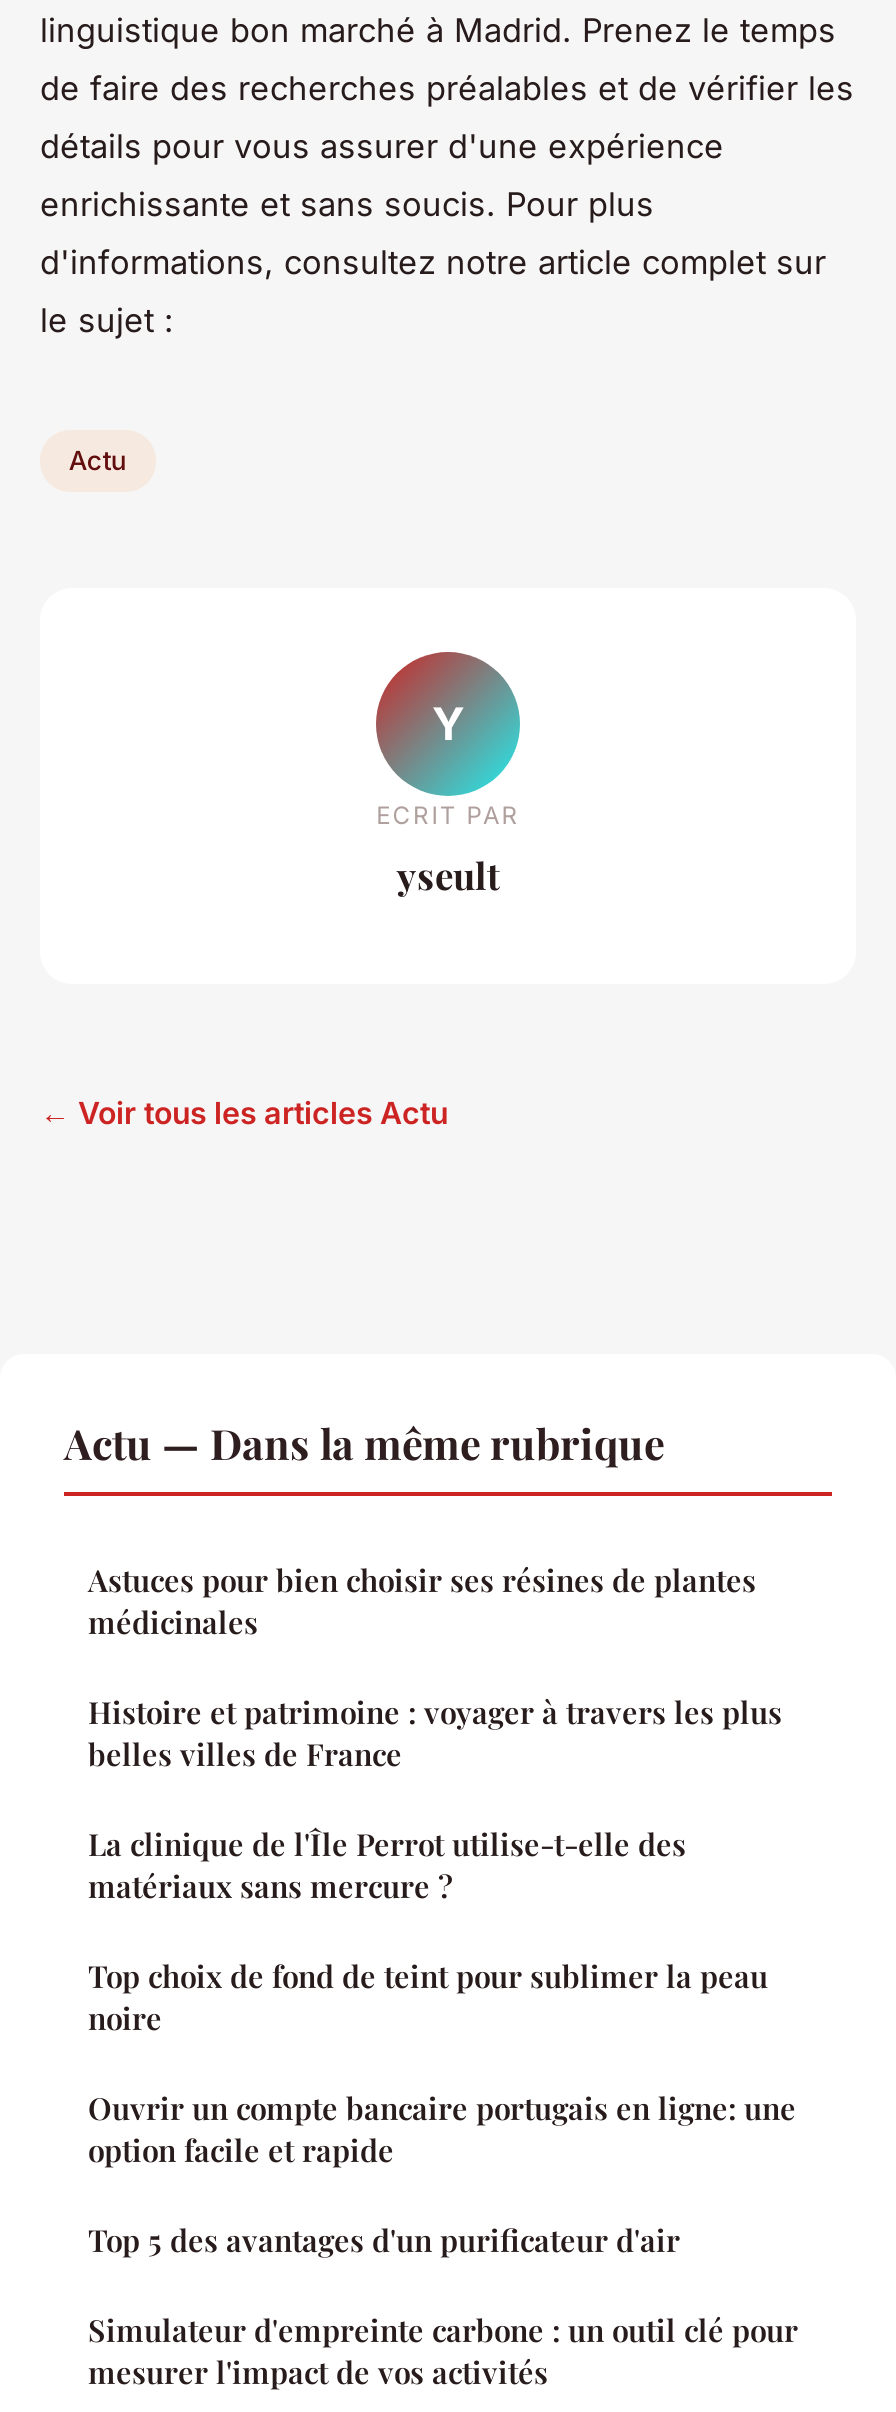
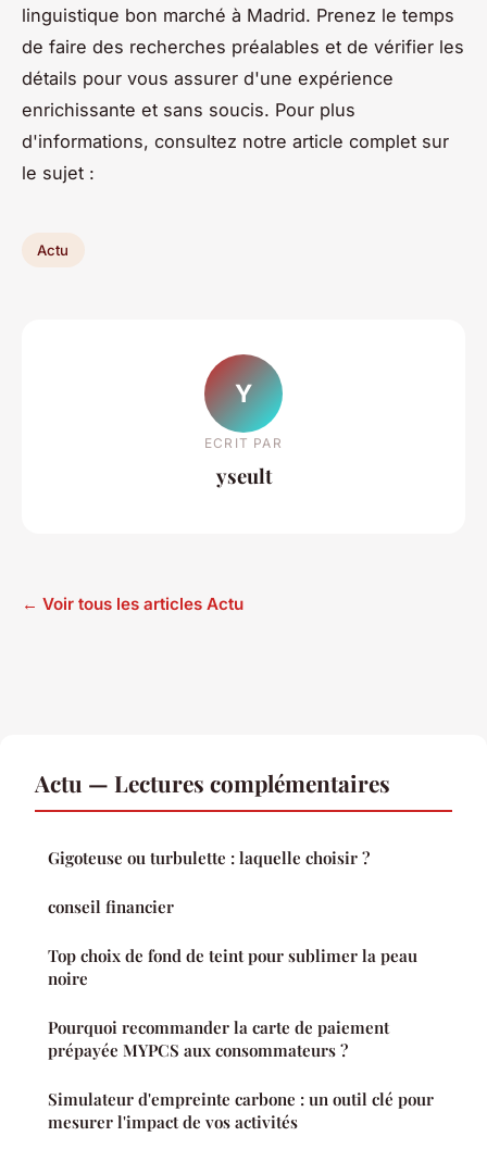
[64,1413,782,1905] Actu — Dans la même rubrique | Astuces pour bien choisir ses résines de plantes | médicinales | Histoire et patrimoine : voyager à travers les plus | belles villes de France | La clinique de l'Île Perrot utilise-t-elle des | matériaux sans mercure ? -> [35,768,390,918] Actu — Lectures complémentaires | Gigoteuse ou turbulette : laquelle choisir ? | conseil financier
[88,2087,796,2259] Ouvrir un compte bancaire portugais en ligne: une | option facile et rapide | Top 5 des avantages d'un purificateur d'air -> [48,1017,389,1061] Pourquoi recommander la carte de paiement | prépayée MYPCS aux consommateurs ?

